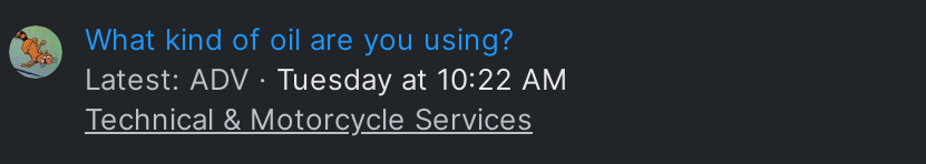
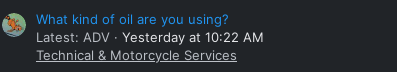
[276,62,568,97] Tuesday at 10:22 AM -> [122,29,264,45] Yesterday at 10:22 AM

